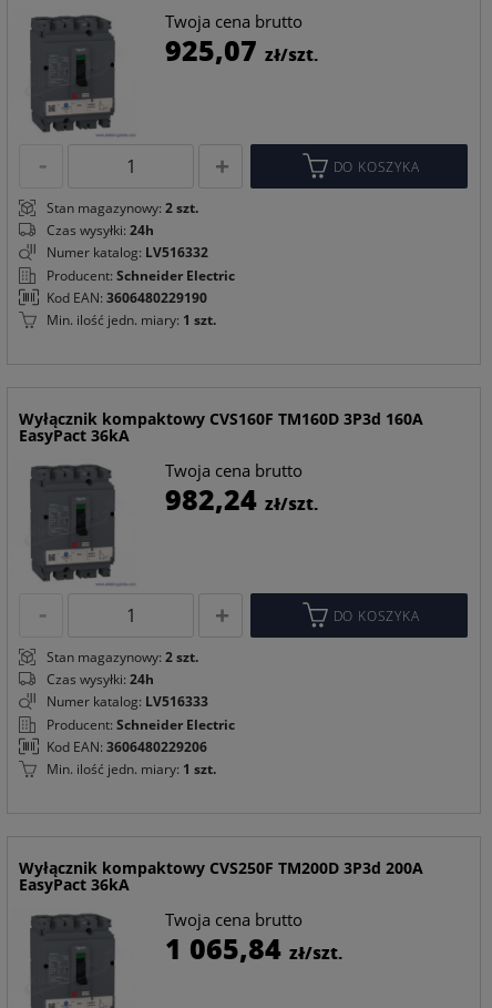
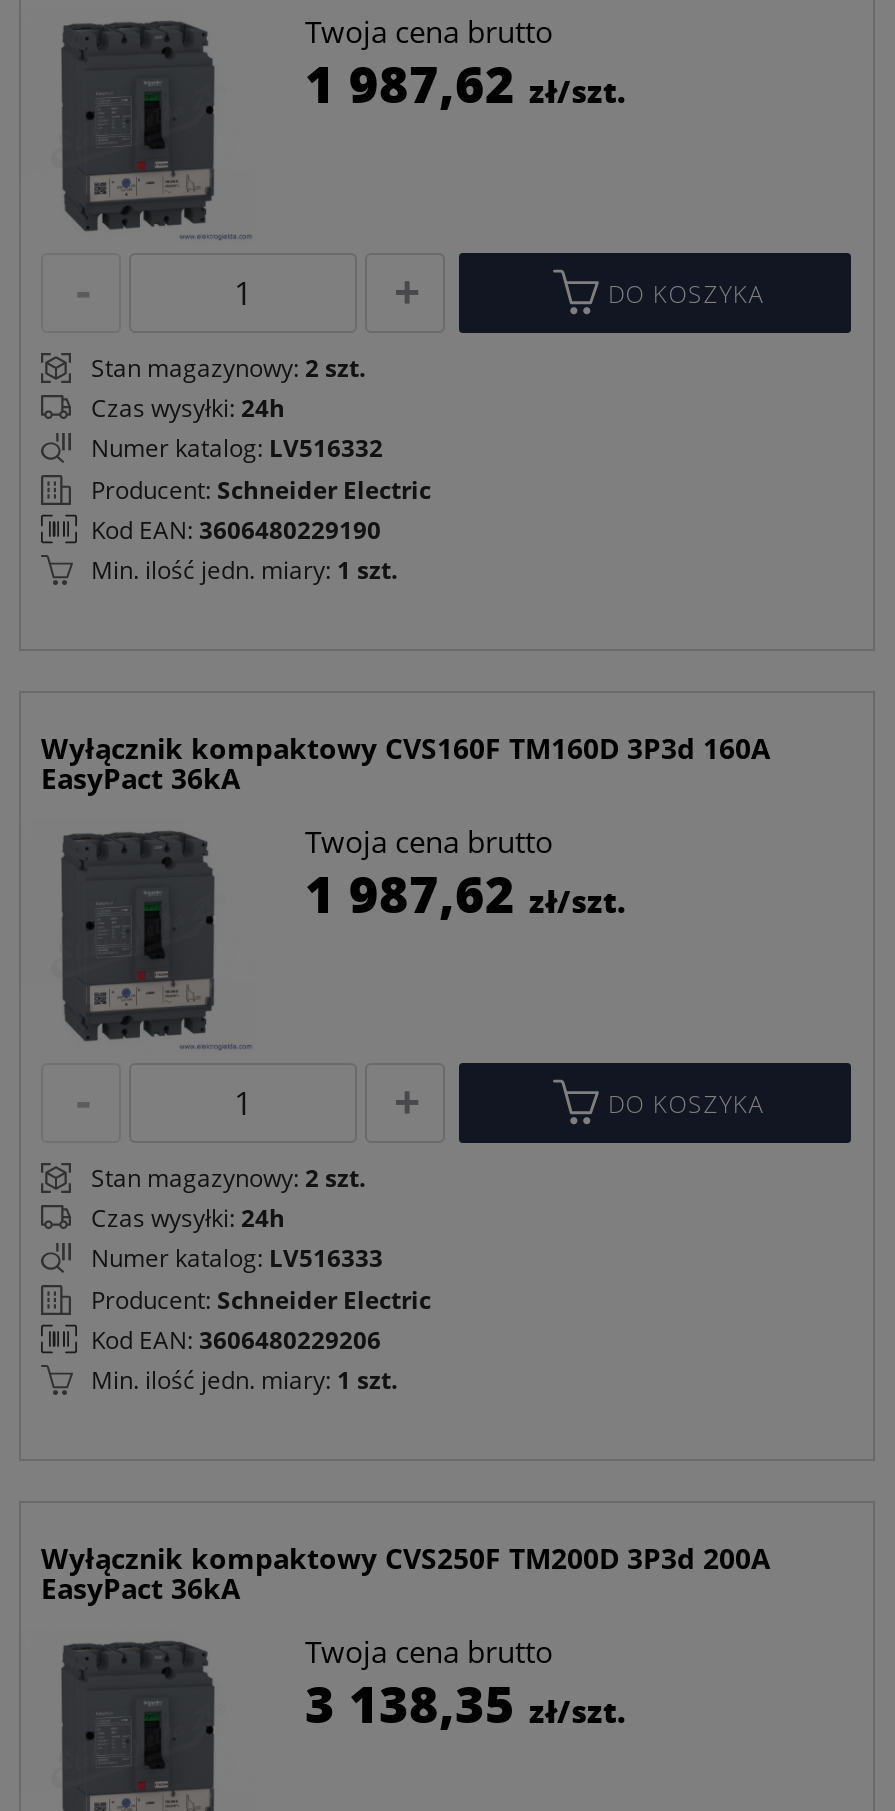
[165,30,318,70] 925,07 zł/szt. -> [305,47,625,119] 1 987,62 zł/szt.
[165,479,318,519] 982,24 zł/szt. -> [305,857,625,929] 1 987,62 zł/szt.
[165,928,342,968] 1 065,84 zł/szt. -> [305,1667,625,1739] 3 138,35 zł/szt.

